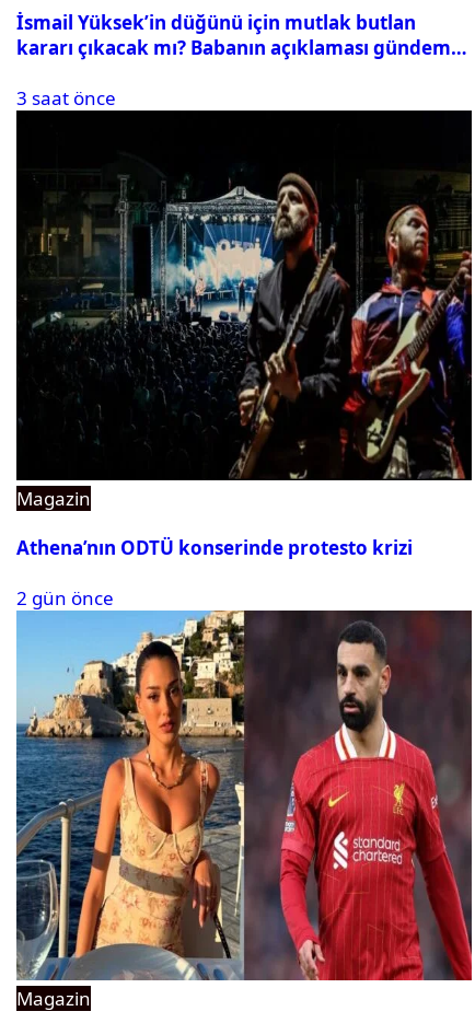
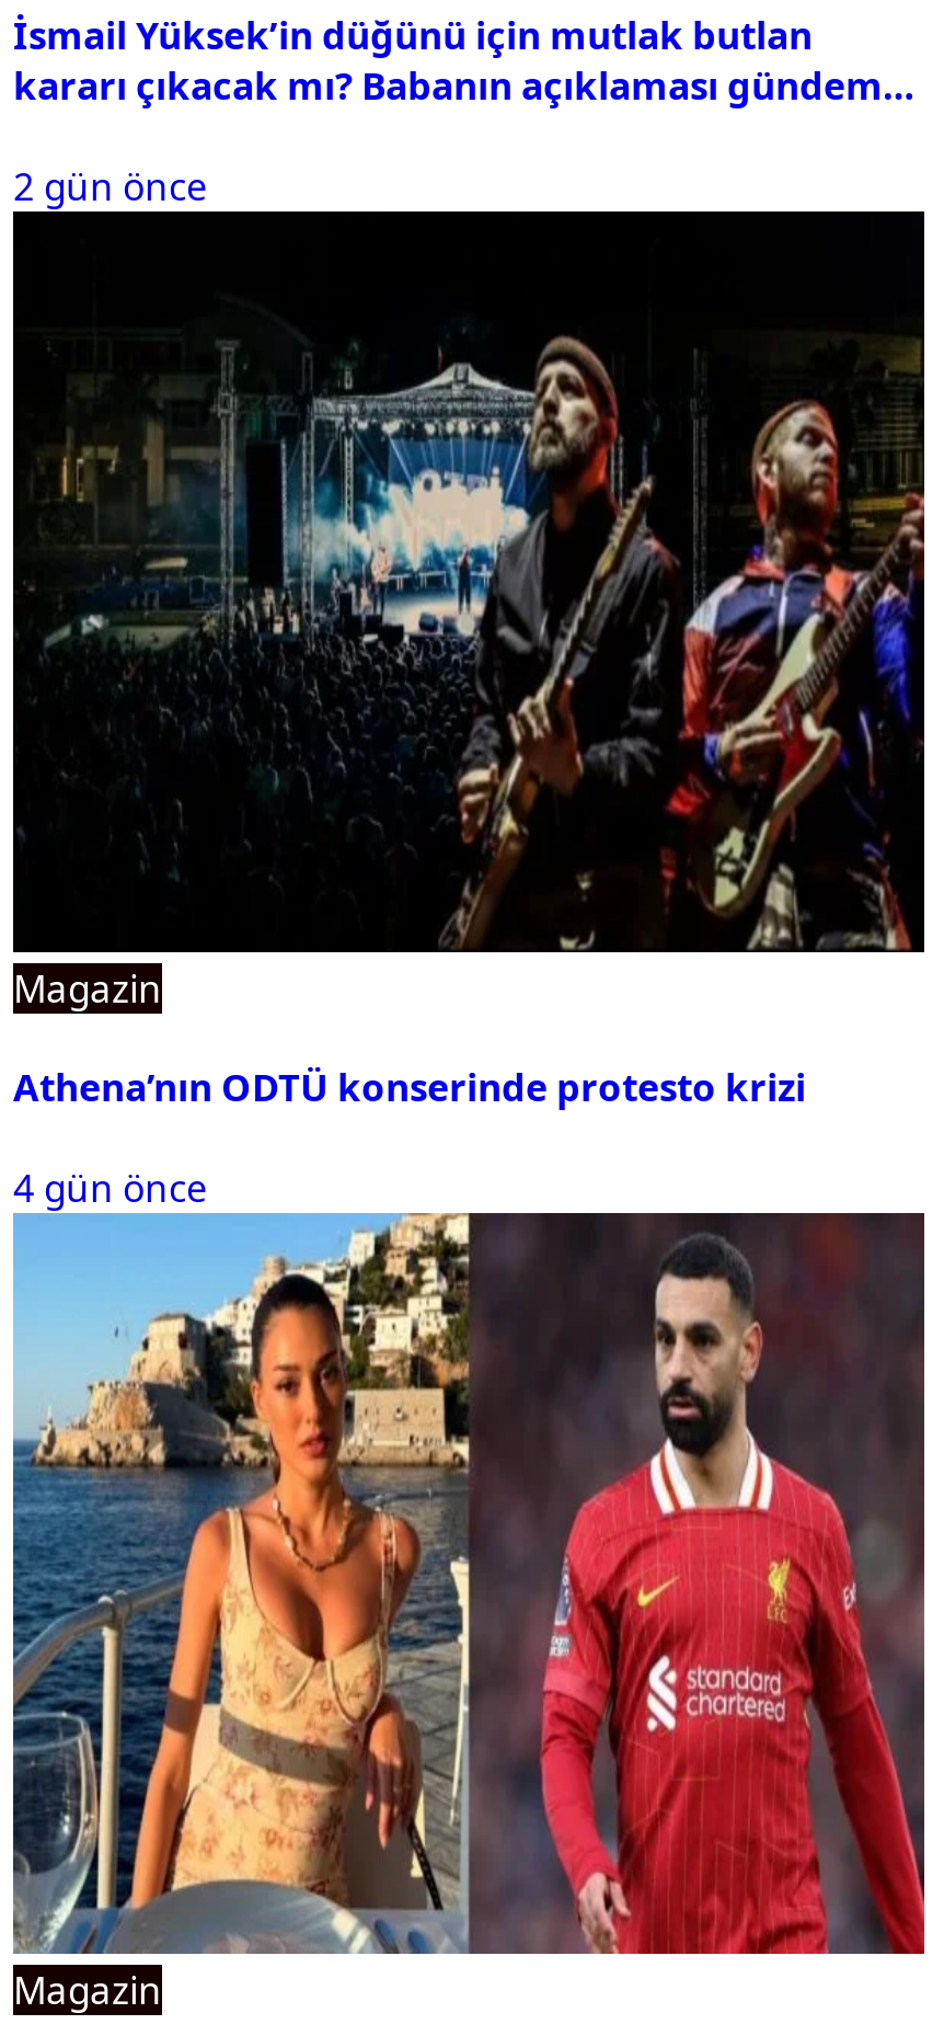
[16,85,116,110] 3 saat önce -> [13,160,208,211] 2 gün önce
[16,585,114,610] 2 gün önce -> [13,1162,208,1213] 4 gün önce

